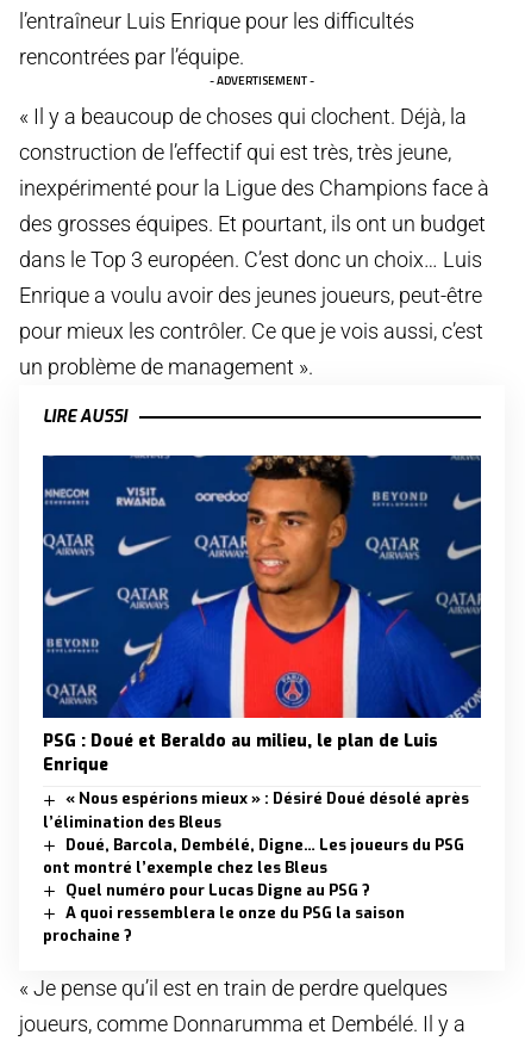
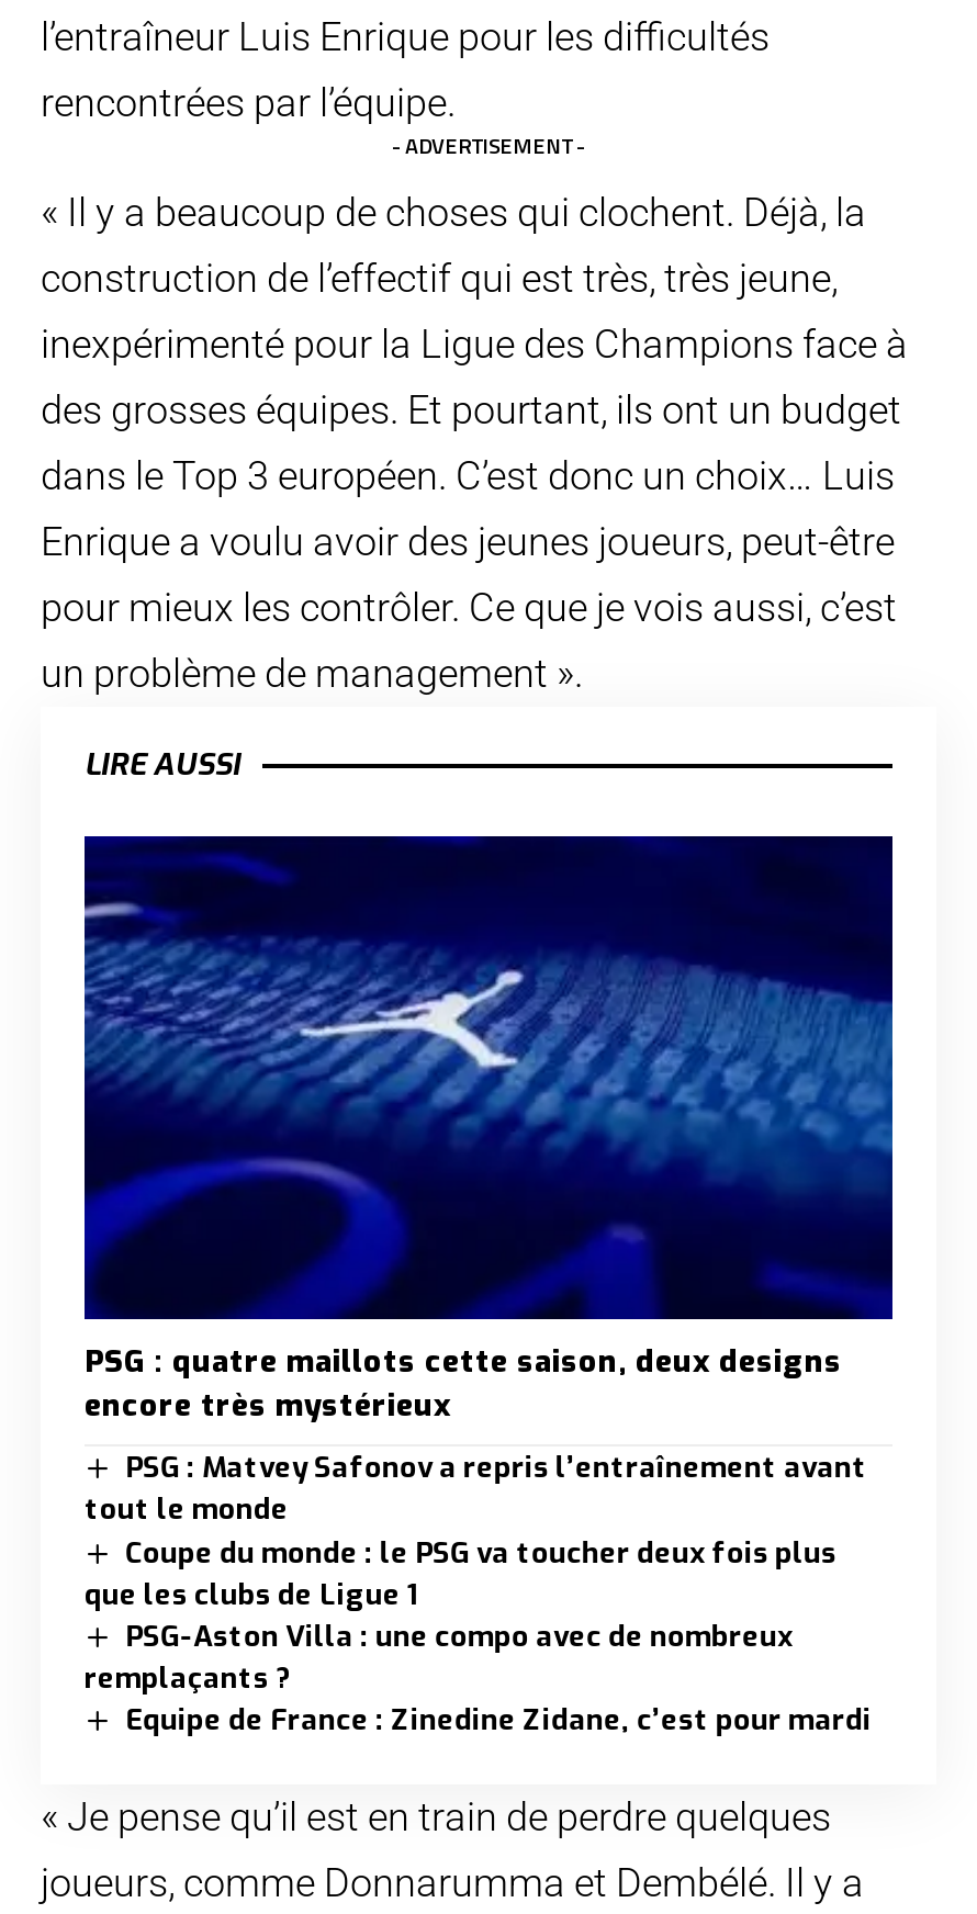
[43,454,482,777] [image] | PSG : Doué et Beraldo au milieu, le plan de Luis | Enrique -> [85,834,892,1428] [image] | PSG : quatre maillots cette saison, deux designs | encore très mystérieux
[43,789,469,945] « Nous espérions mieux » : Désiré Doué désolé après | l’élimination des Bleus | Doué, Barcola, Dembélé, Digne… Les joueurs du PSG | ont montré l’exemple chez les Bleus | Quel numéro pour Lucas Digne au PSG ? | A quoi ressemblera le onze du PSG la saison | prochaine ? -> [85,1450,872,1738] PSG : Matvey Safonov a repris l’entraînement avant | tout le monde | Coupe du monde : le PSG va toucher deux fois plus | que les clubs de Ligue 1 | PSG-Aston Villa : une compo avec de nombreux | remplaçants ? | Equipe de France : Zinedine Zidane, c’est pour mardi

